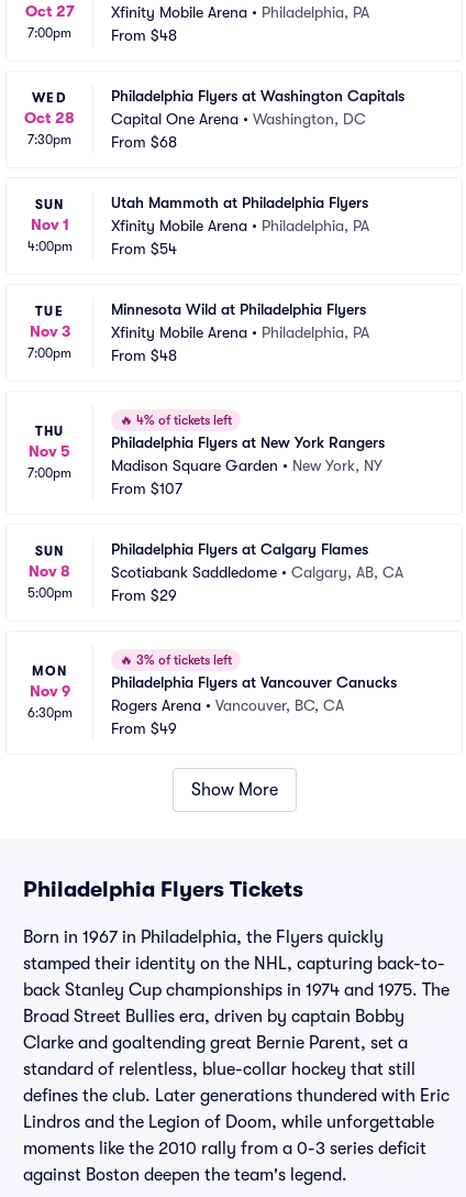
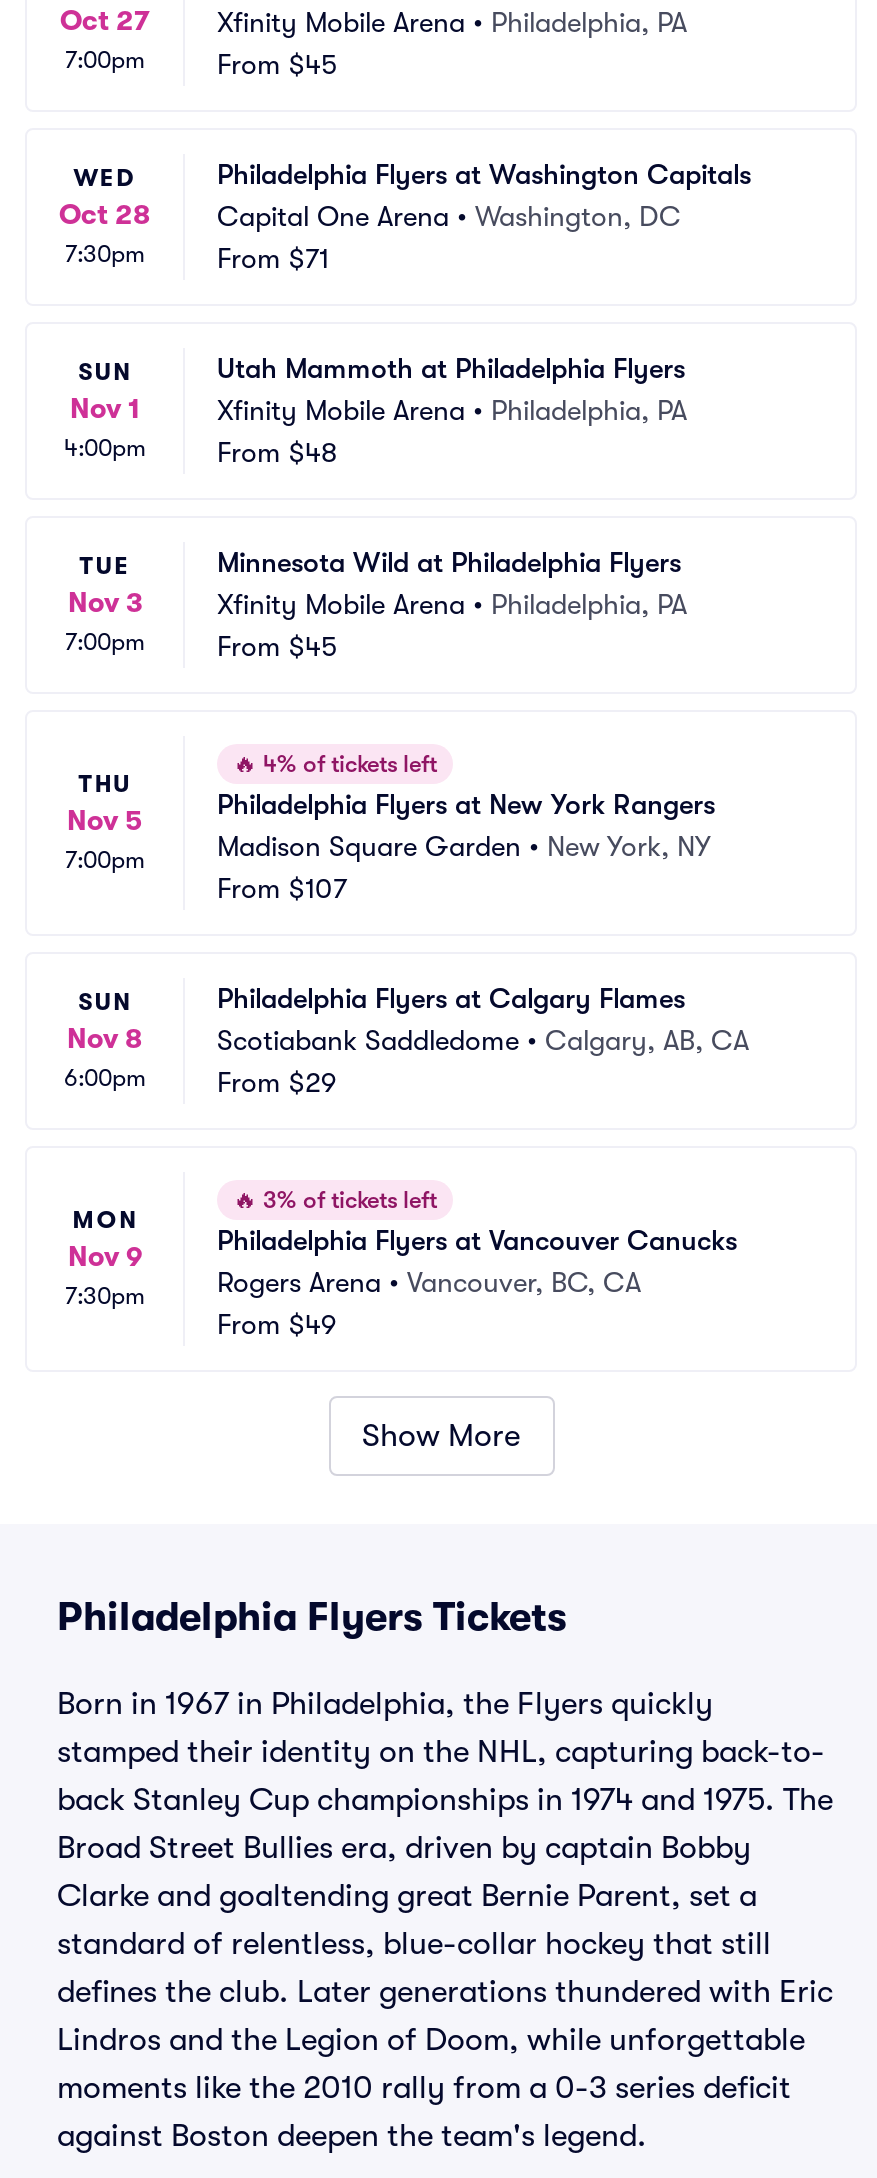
[111,26,177,44] From $48 -> [217,48,337,80] From $45
[111,133,177,151] From $68 -> [217,242,329,274] From $71
[111,240,177,257] From $54 -> [217,436,337,468] From $48
[111,347,177,364] From $48 -> [217,630,337,662] From $45
[27,585,72,601] 5:00pm -> [64,1064,146,1092] 6:00pm
[27,705,72,721] 6:30pm -> [65,1282,145,1310] 7:30pm

